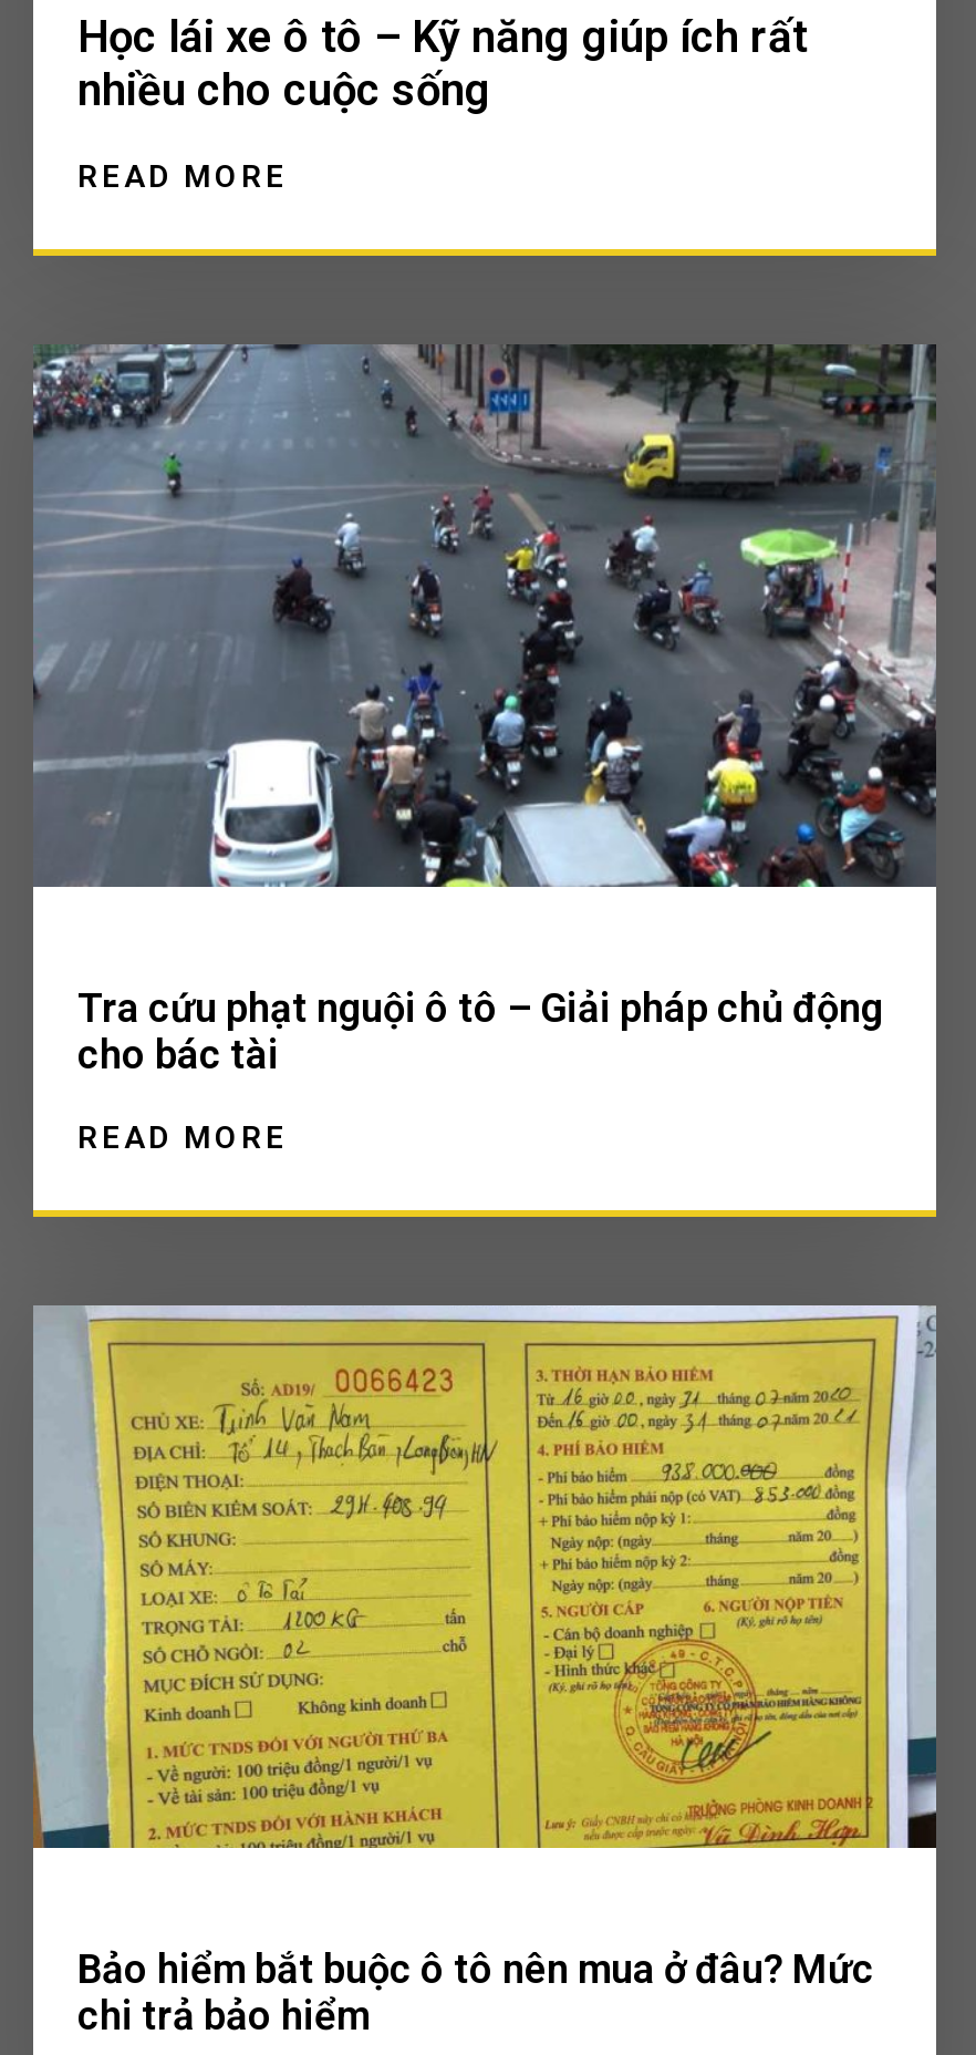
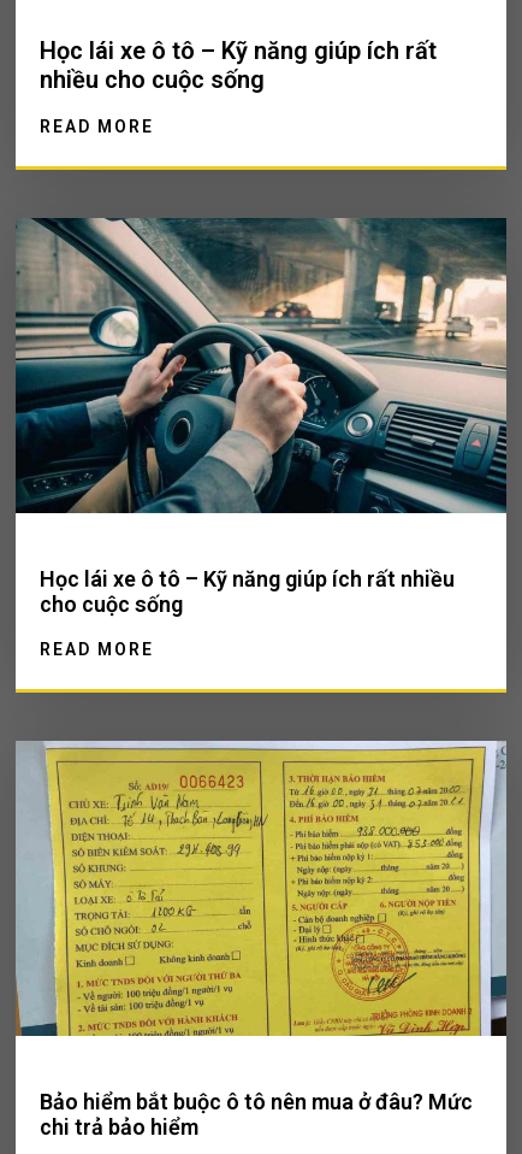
[31,344,936,889] [image] -> [14,217,508,514] [image]
[77,984,883,1077] Tra cứu phạt nguội ô tô – Giải pháp chủ động | cho bác tài -> [40,566,455,617] Học lái xe ô tô – Kỹ năng giúp ích rất nhiều | cho cuộc sống

